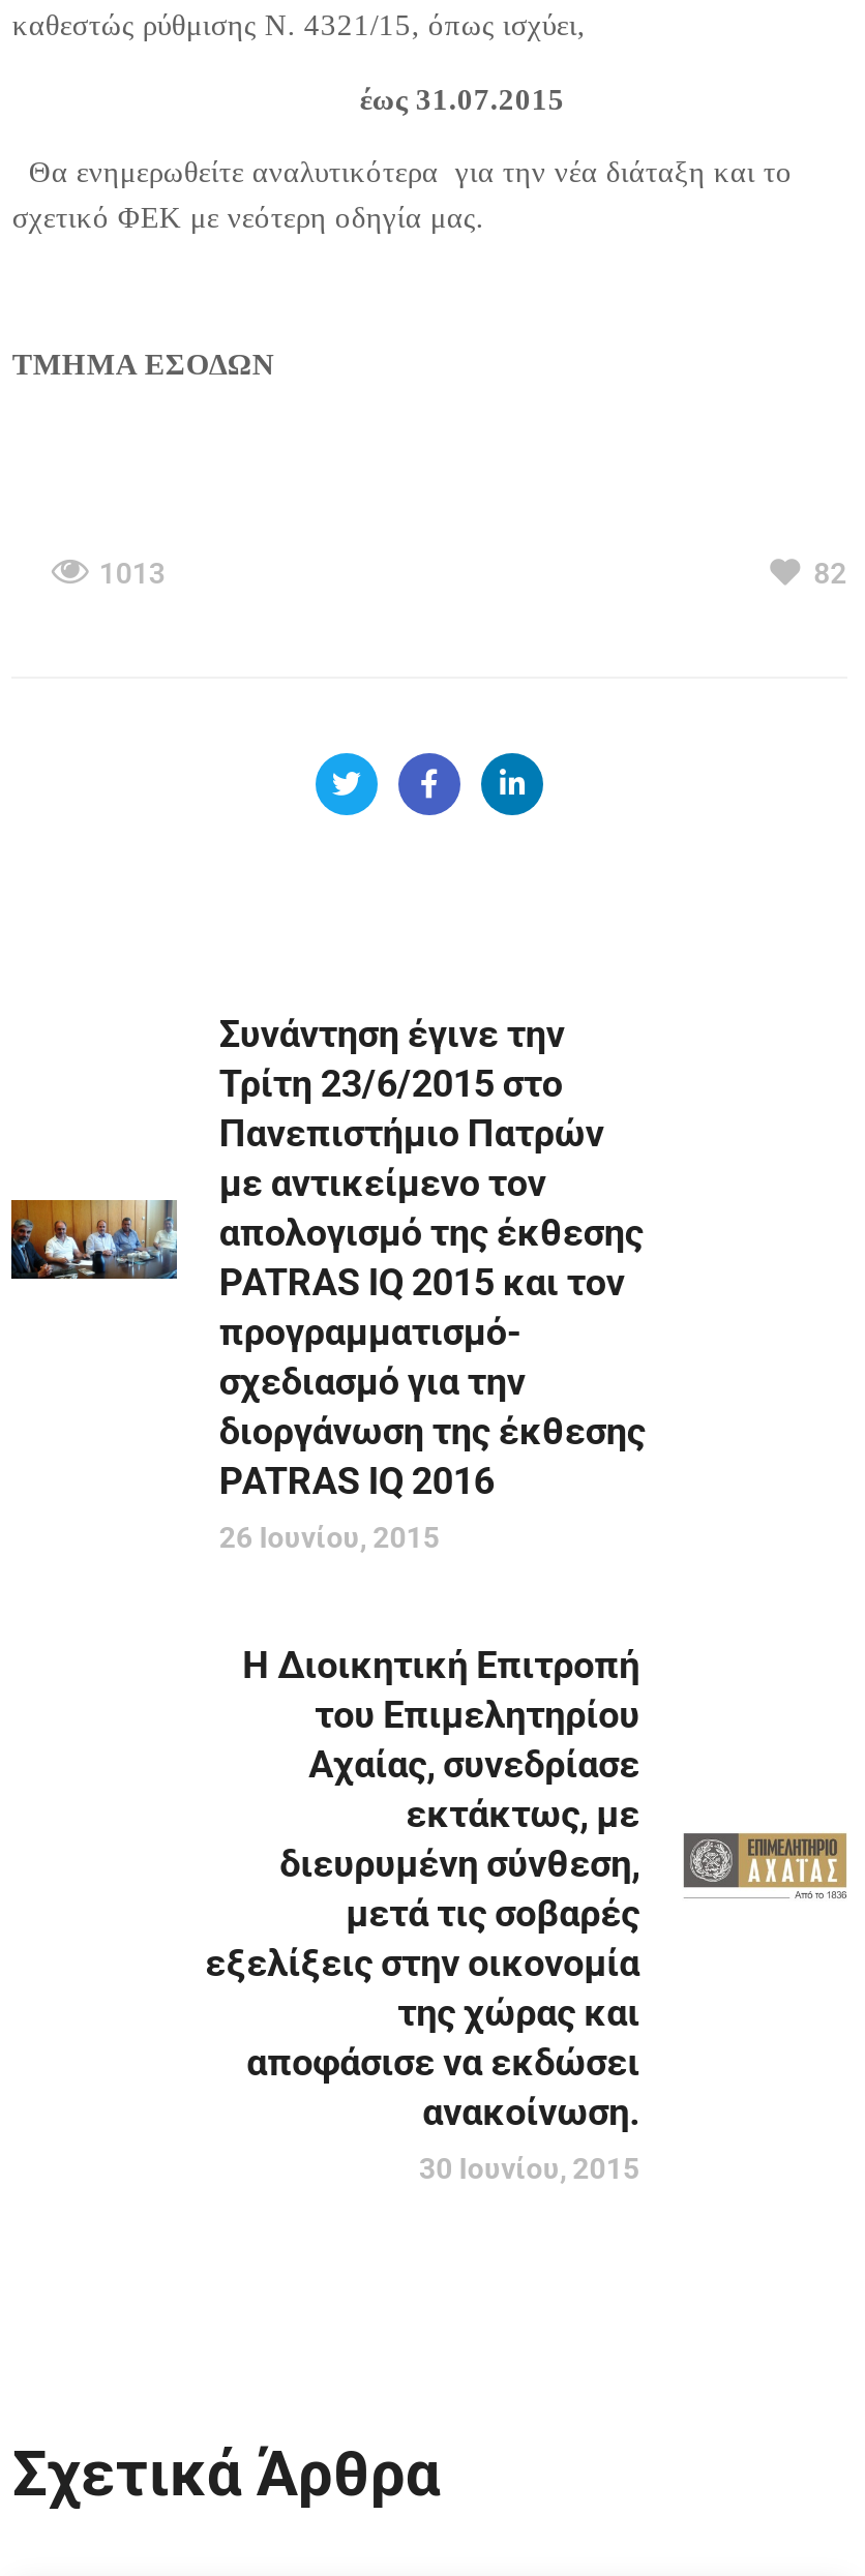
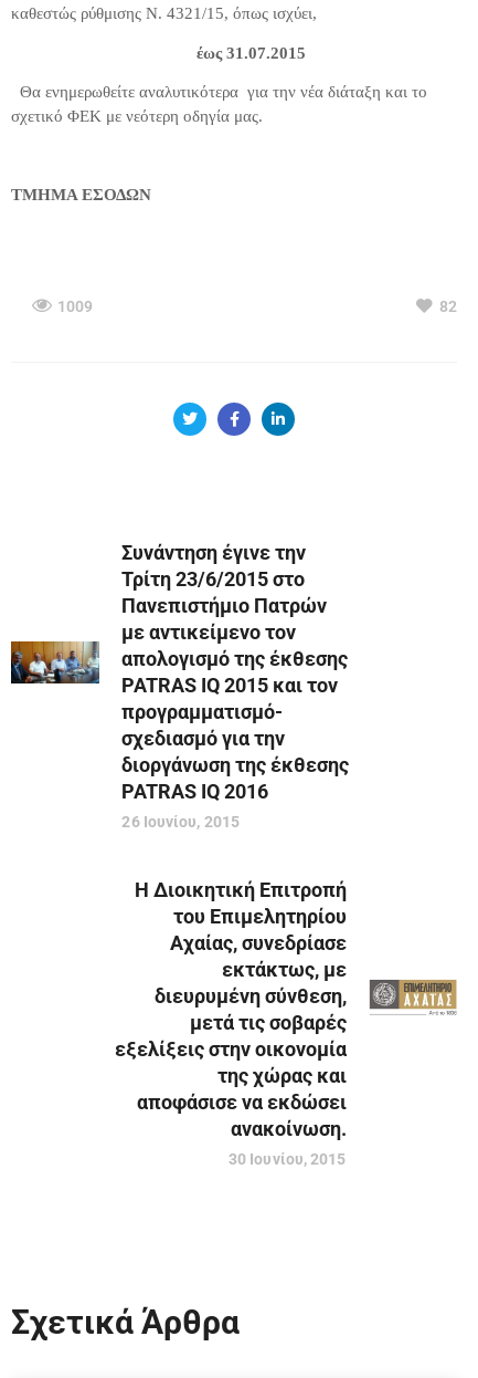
[99,556,165,589] 1013 -> [58,297,93,315] 1009

